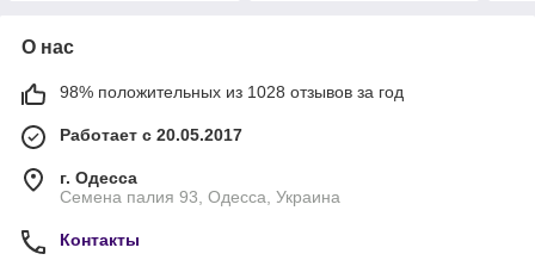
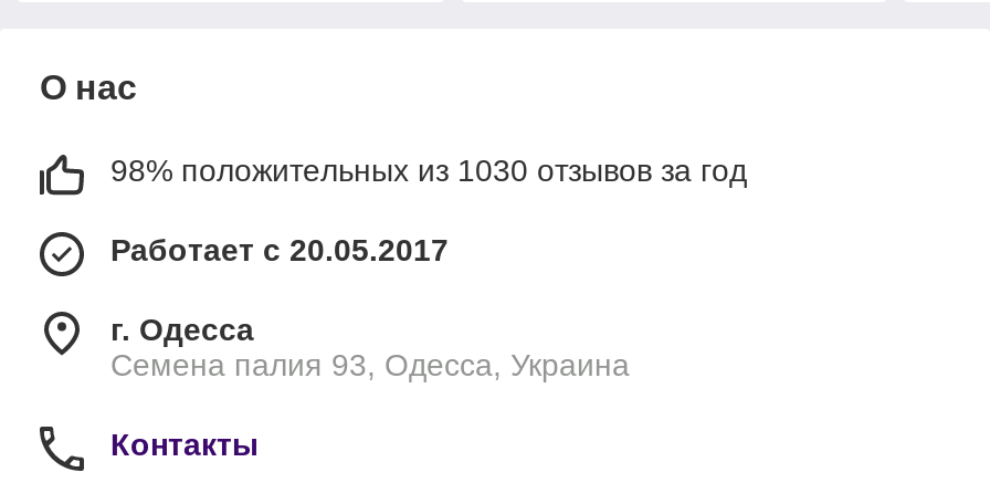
[60,82,404,101] 98% положительных из 1028 отзывов за год -> [110,151,747,187] 98% положительных из 1030 отзывов за год

